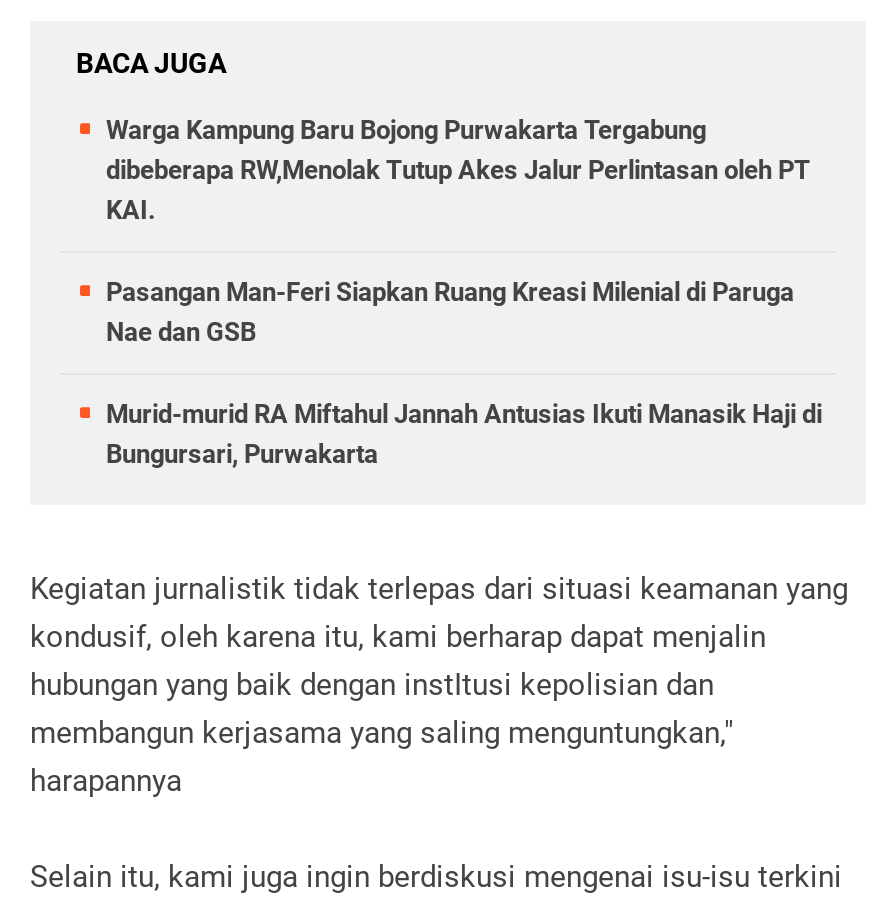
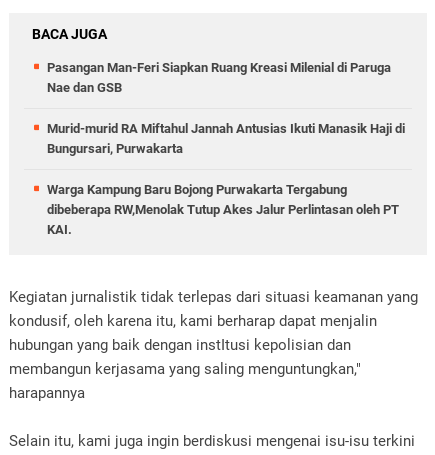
moved [106,116,810,226] -> [47,182,399,237]: Warga Kampung Baru Bojong Purwakarta Tergabung | dibeberapa RW,Menolak Tutup Akes Jalur Perlintasan oleh PT | KAI.
moved [106,278,822,470] -> [47,60,405,156]: Pasangan Man-Feri Siapkan Ruang Kreasi Milenial di Paruga | Nae dan GSB | Murid-murid RA Miftahul Jannah Antusias Ikuti Manasik Haji di | Bungursari, Purwakarta

